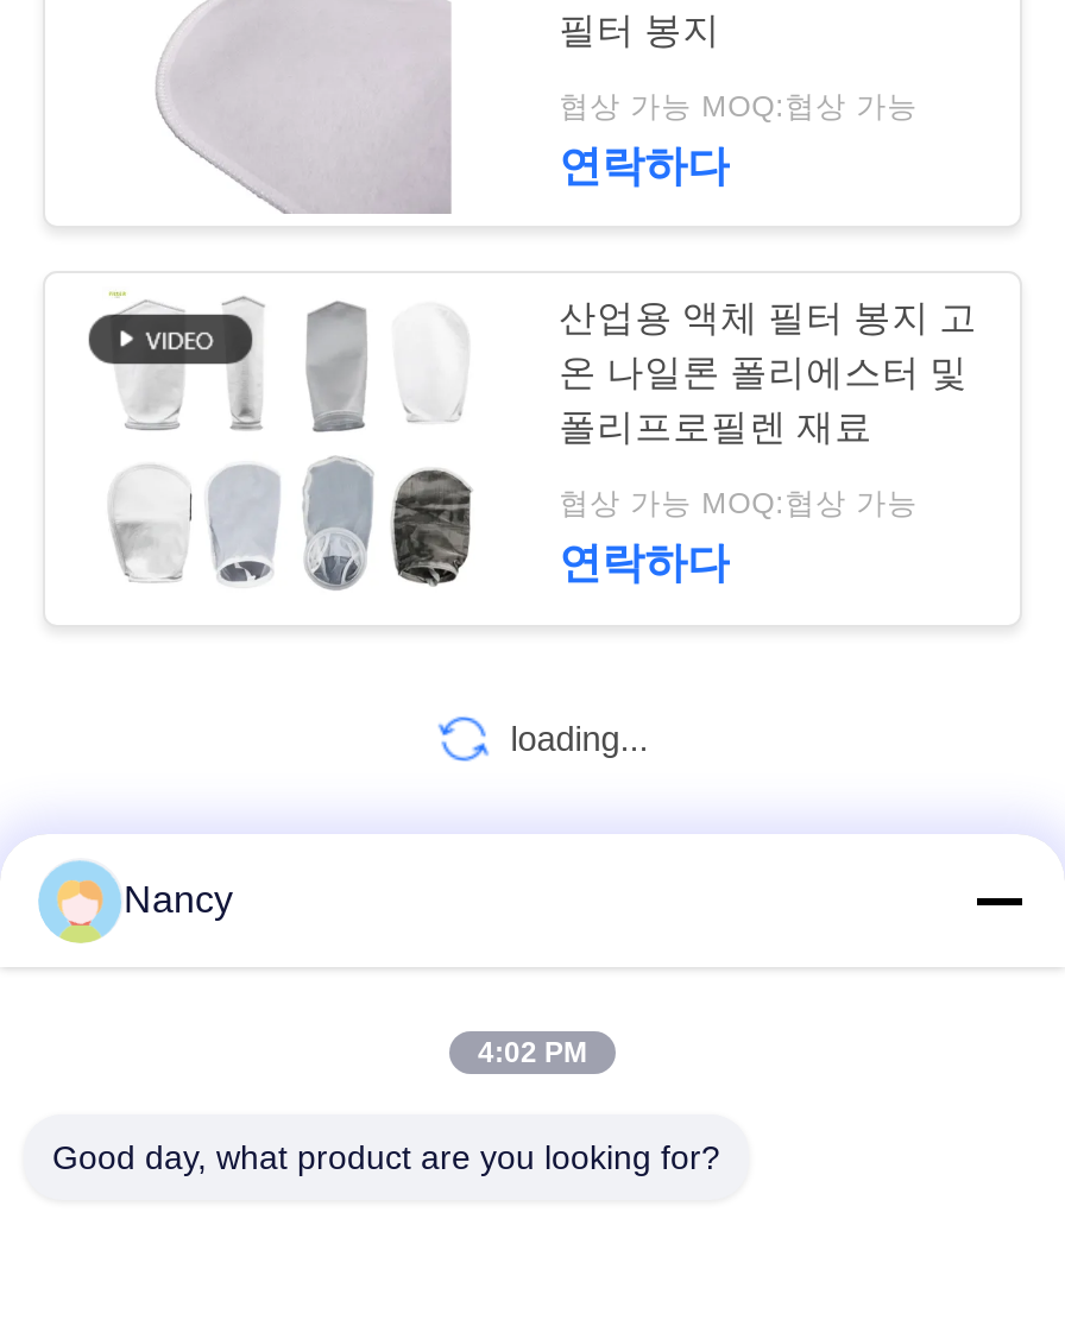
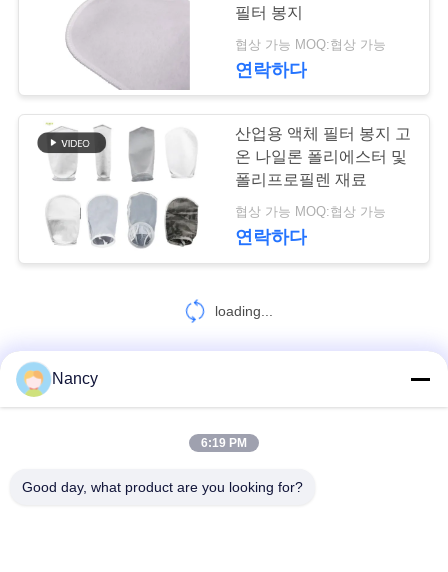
[478,1036,587,1069] 4:02 PM -> [201,436,247,450] 6:19 PM

